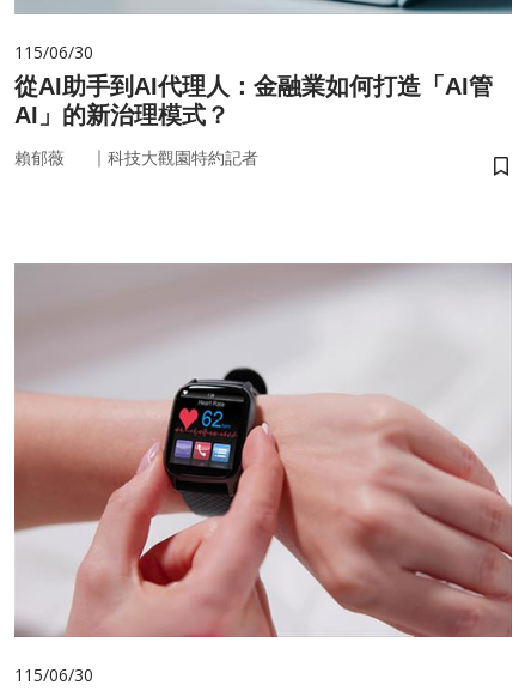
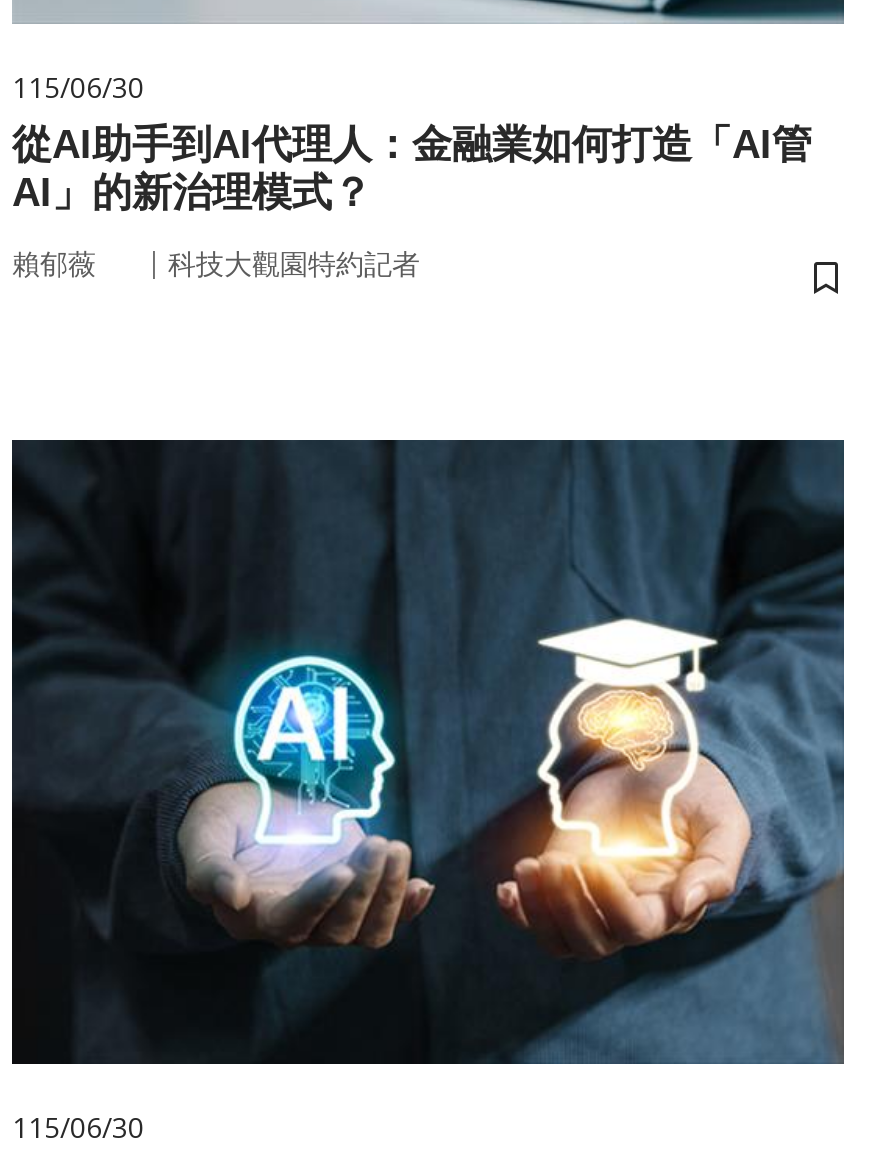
[13,265,512,638] [image] -> [10,440,846,1066] [image]

